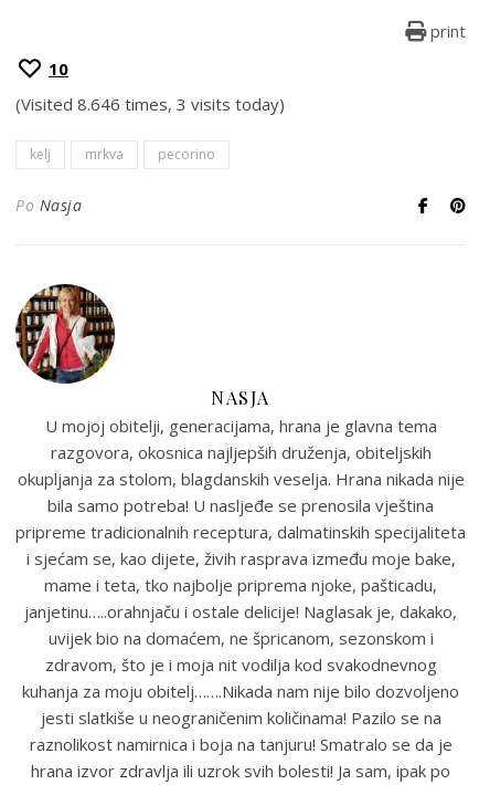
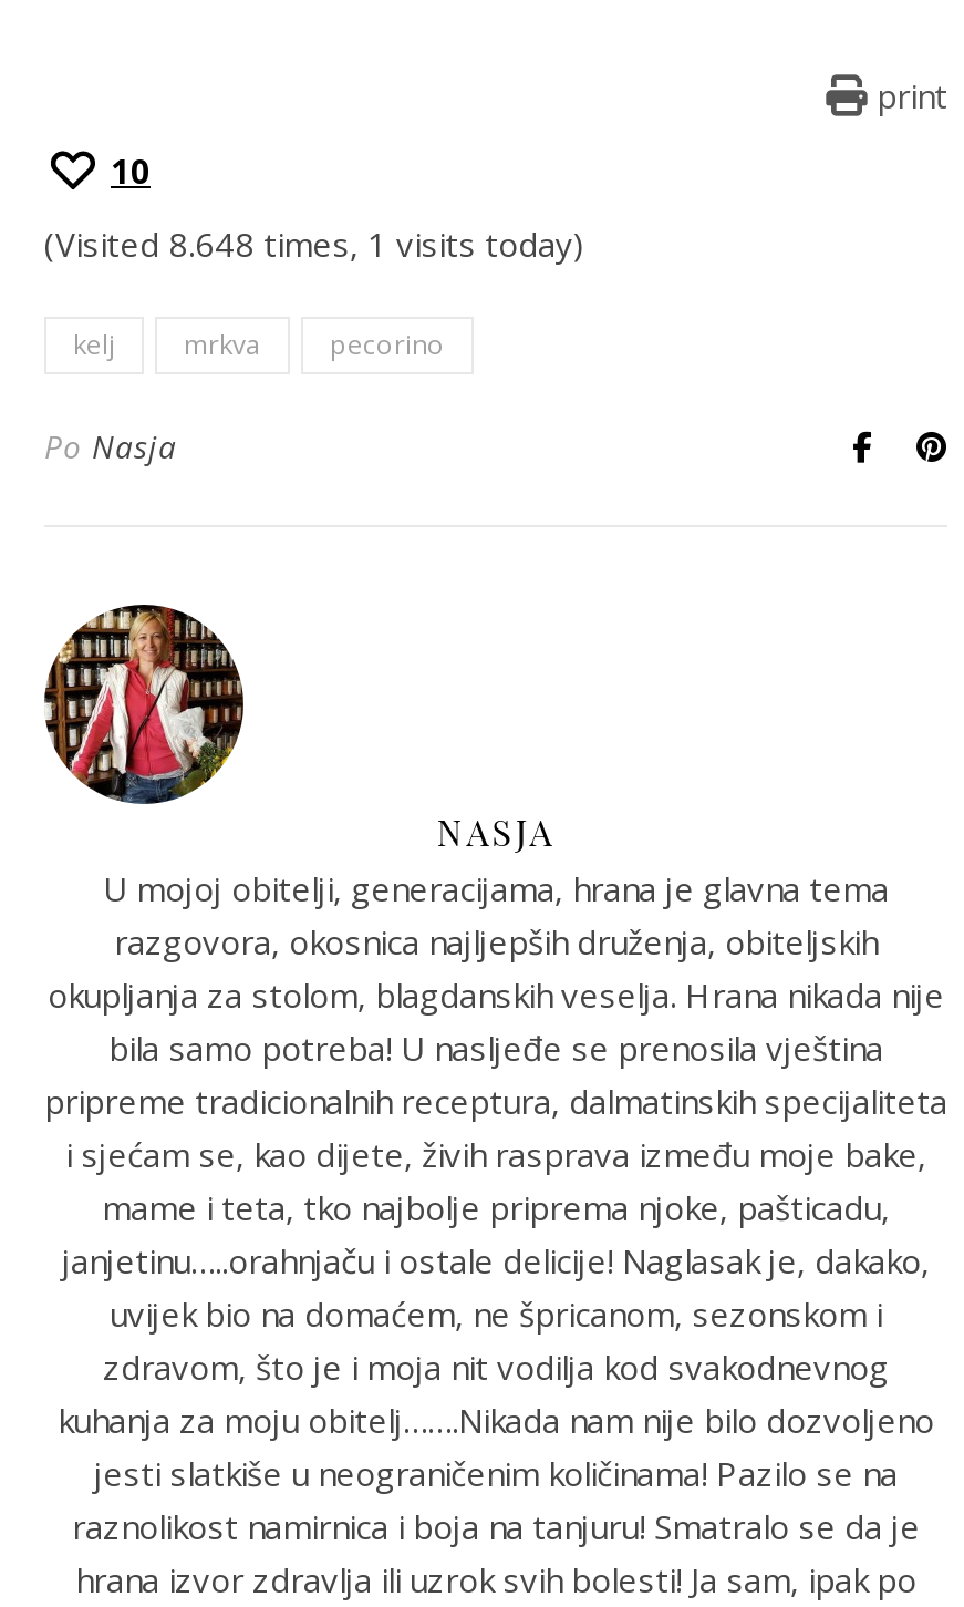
[15,93,285,115] (Visited 8.646 times, 3 visits today) -> [44,221,584,266] (Visited 8.648 times, 1 visits today)

